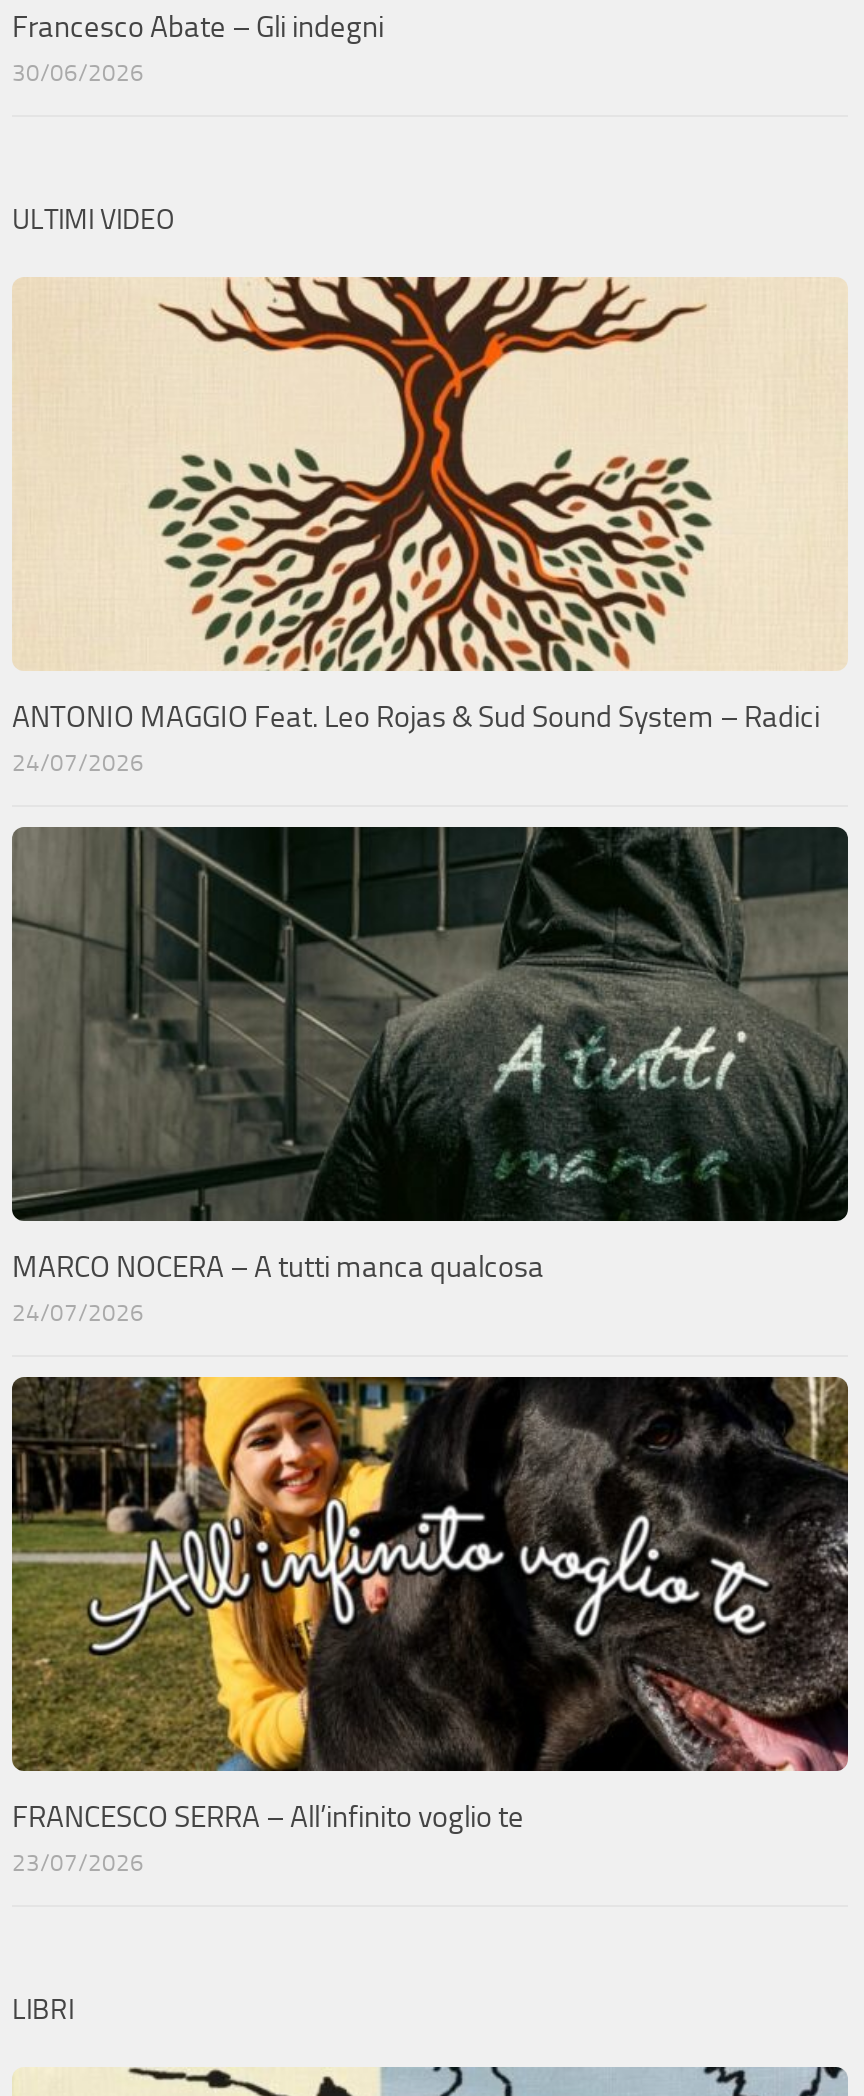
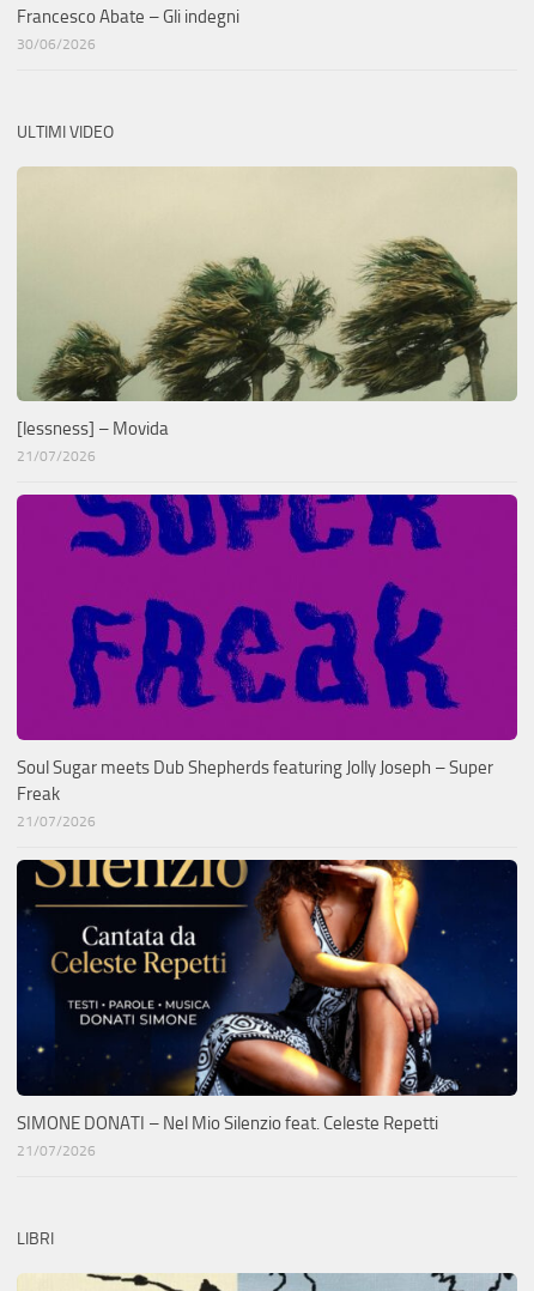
[12,276,846,777] [image] | ANTONIO MAGGIO Feat. Leo Rojas & Sud Sound System – Radici | 24/07/2026 -> [17,166,517,465] [image] | [lessness] – Movida | 21/07/2026
[10,824,850,1327] [image] | MARCO NOCERA – A tutti manca qualcosa | 24/07/2026 -> [16,493,518,830] [image] | Soul Sugar meets Dub Shepherds featuring Jolly Joseph – Super | Freak | 21/07/2026
[10,1374,850,1877] [image] | FRANCESCO SERRA – All’infinito voglio te | 23/07/2026 -> [16,859,517,1160] [image] | SIMONE DONATI – Nel Mio Silenzio feat. Celeste Repetti | 21/07/2026

